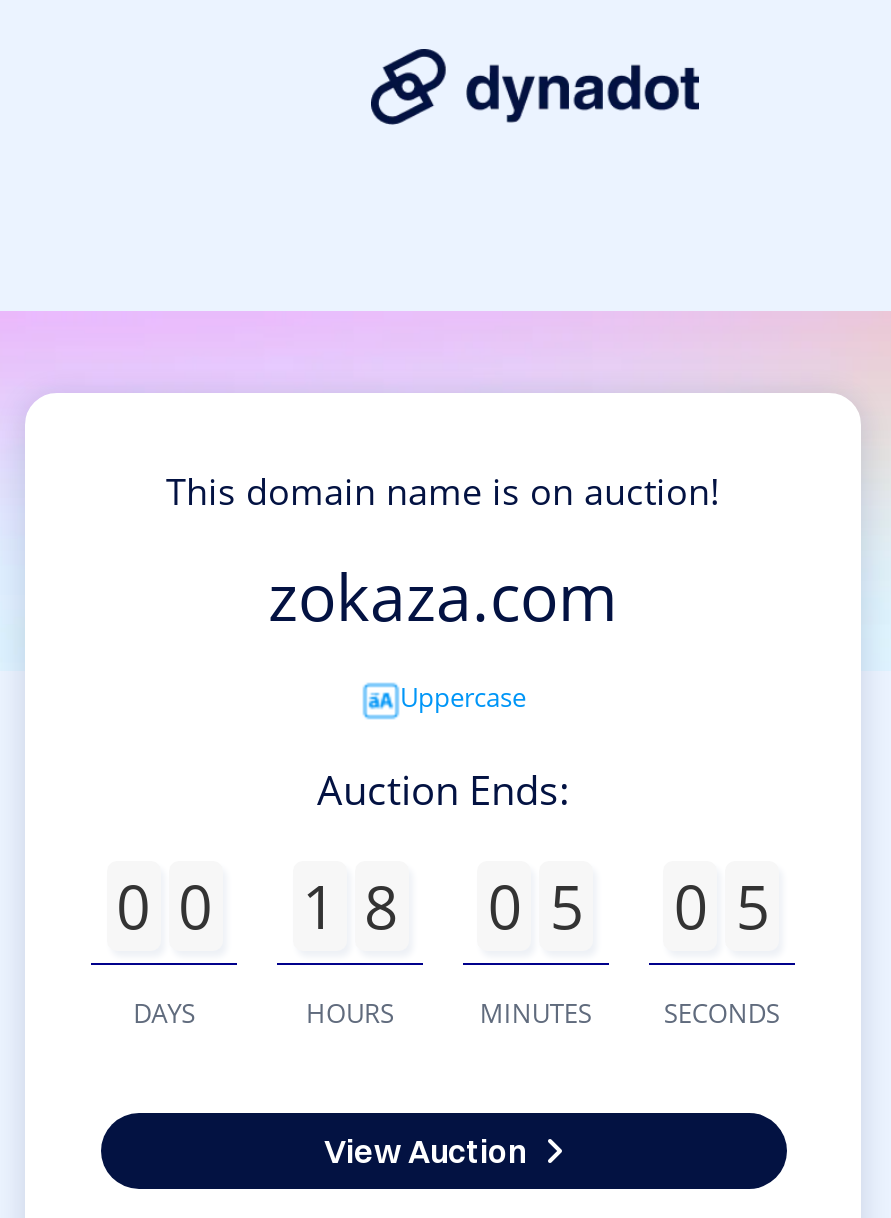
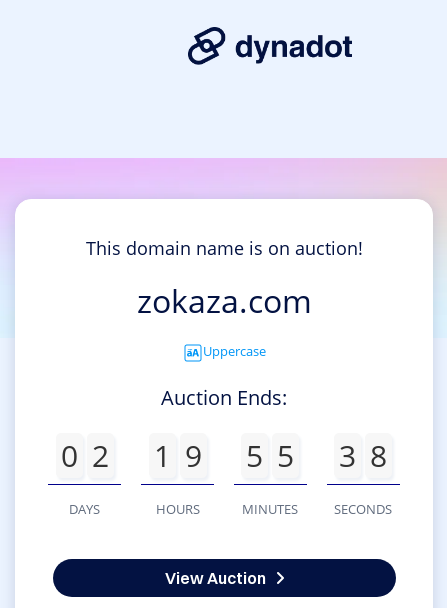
[116,865,212,947] 0 0 -> [61,435,109,476] 0 2
[302,865,398,947] 1 8 -> [153,435,201,476] 1 9
[488,865,584,947] 0 5 -> [246,435,294,476] 5 5
[674,865,770,947] 0 5 -> [339,435,387,476] 3 8

